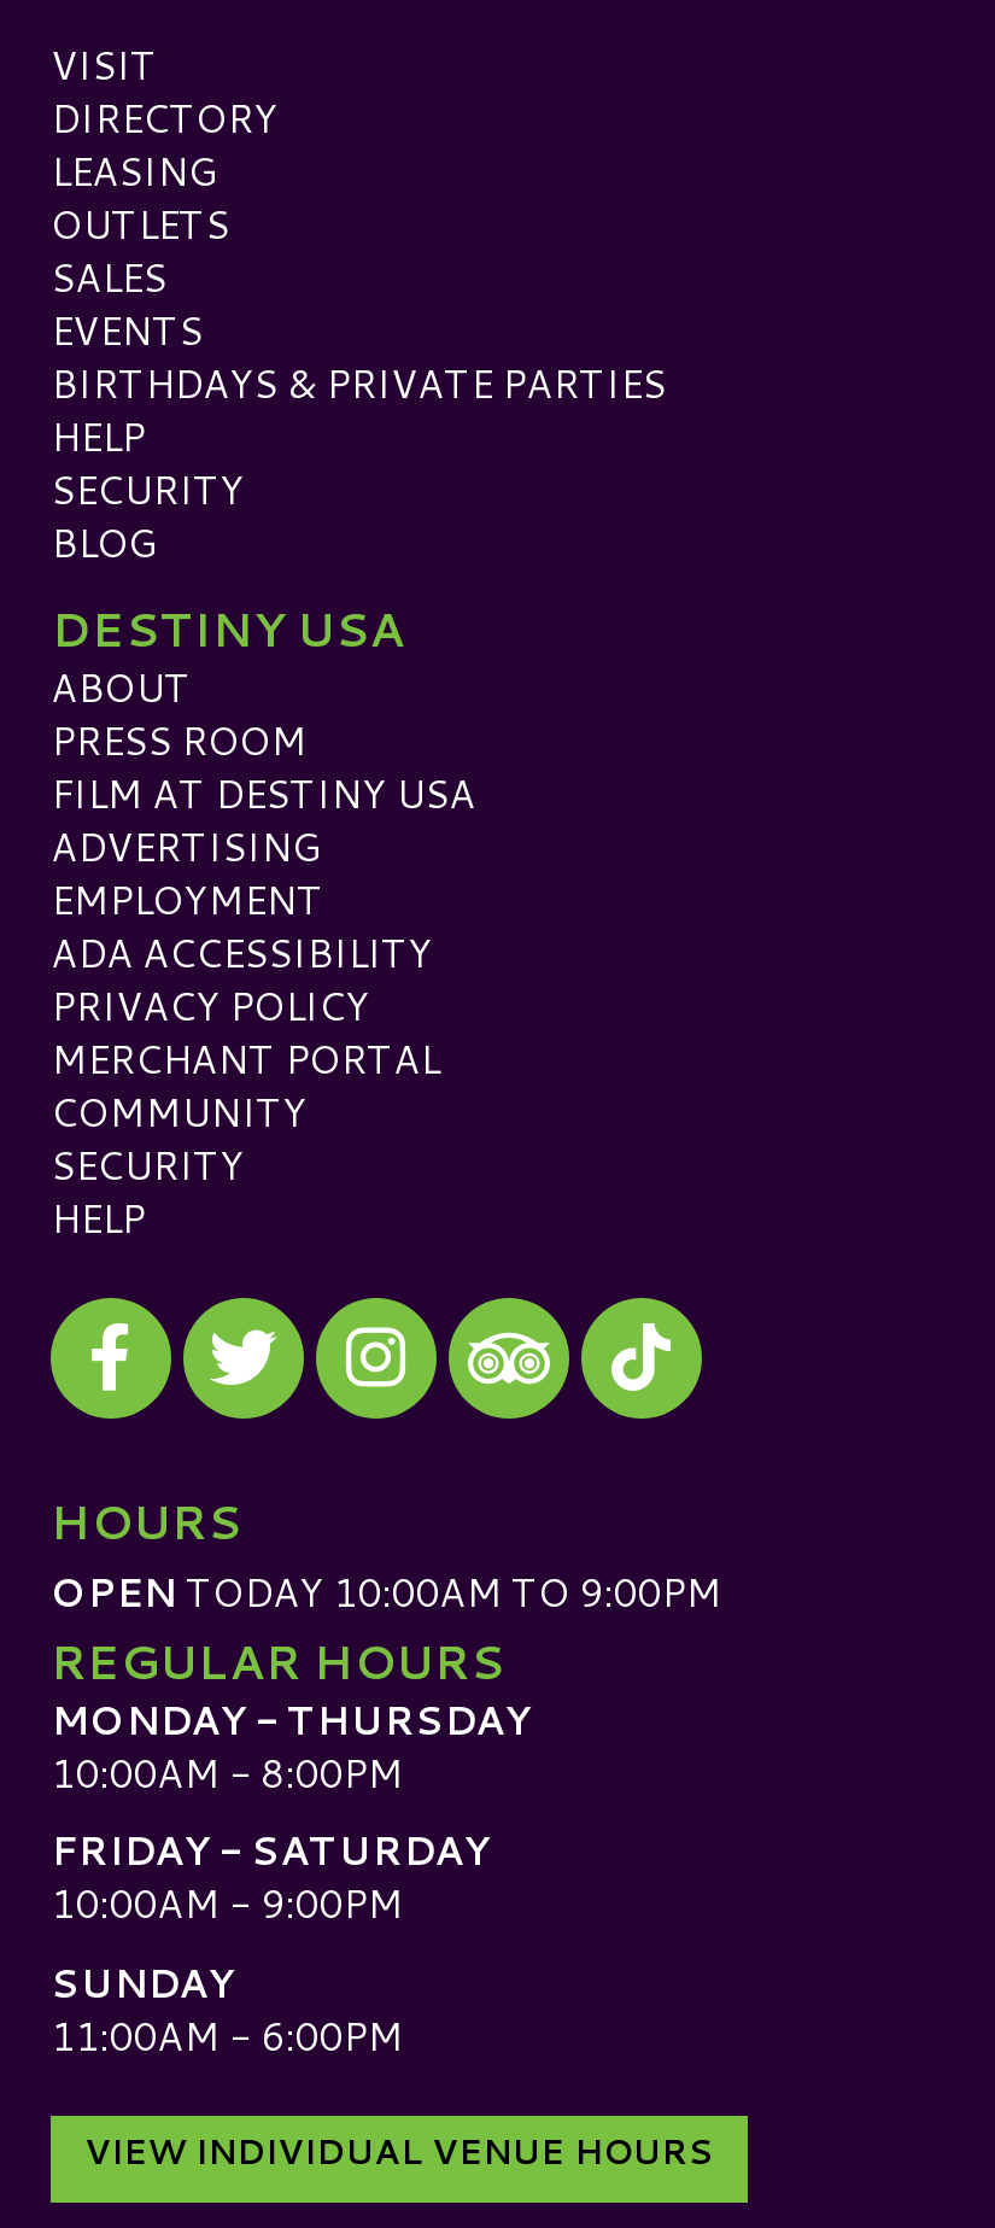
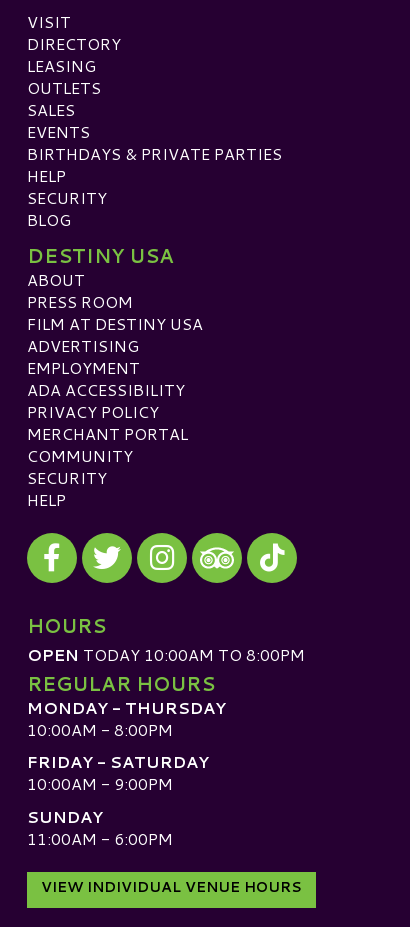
[51,1563,721,1619] OPEN TODAY 10:00AM TO 9:00PM -> [27,643,305,666] OPEN TODAY 10:00AM TO 8:00PM

